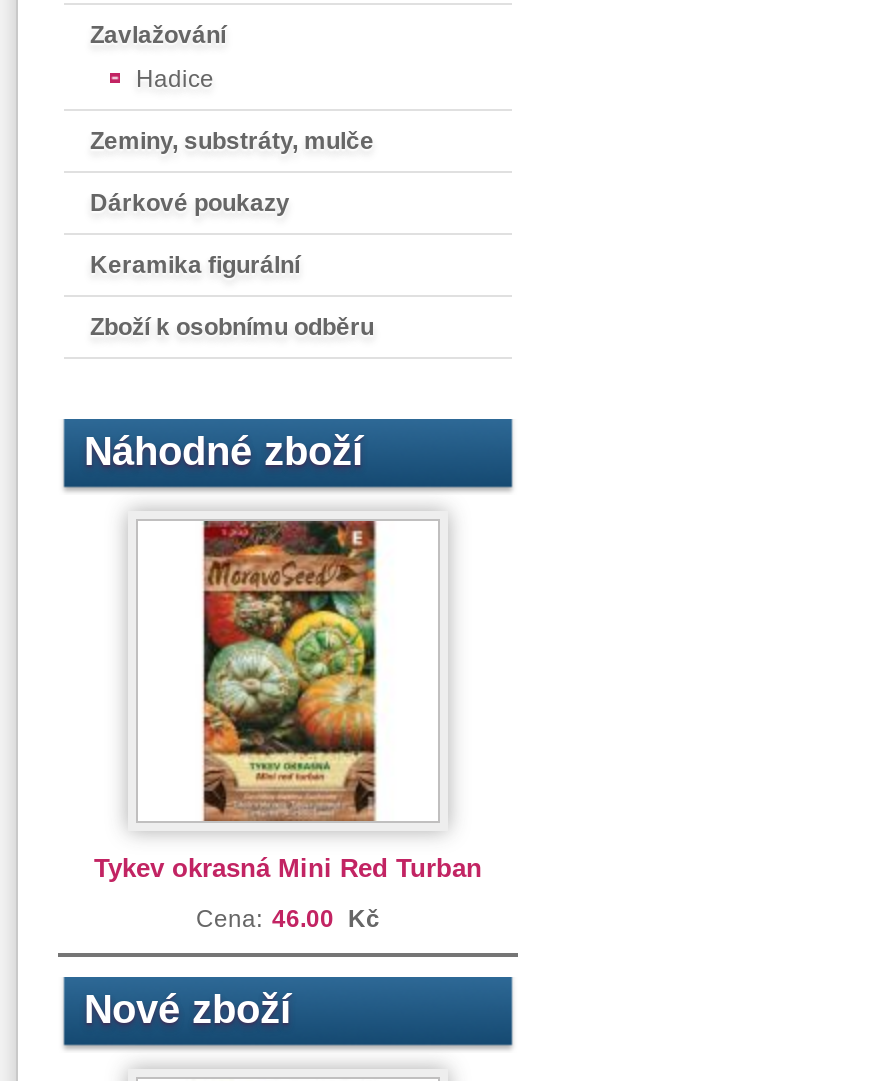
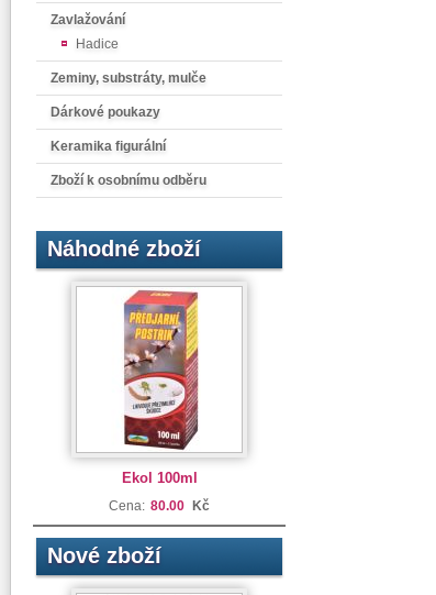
[94,519,482,883] [image] | Tykev okrasná Mini Red Turban -> [112,287,208,486] [image] | Ekol 100ml
[196,905,380,933] Cena: 46.00 Kč -> [109,498,210,514] Cena: 80.00 Kč

